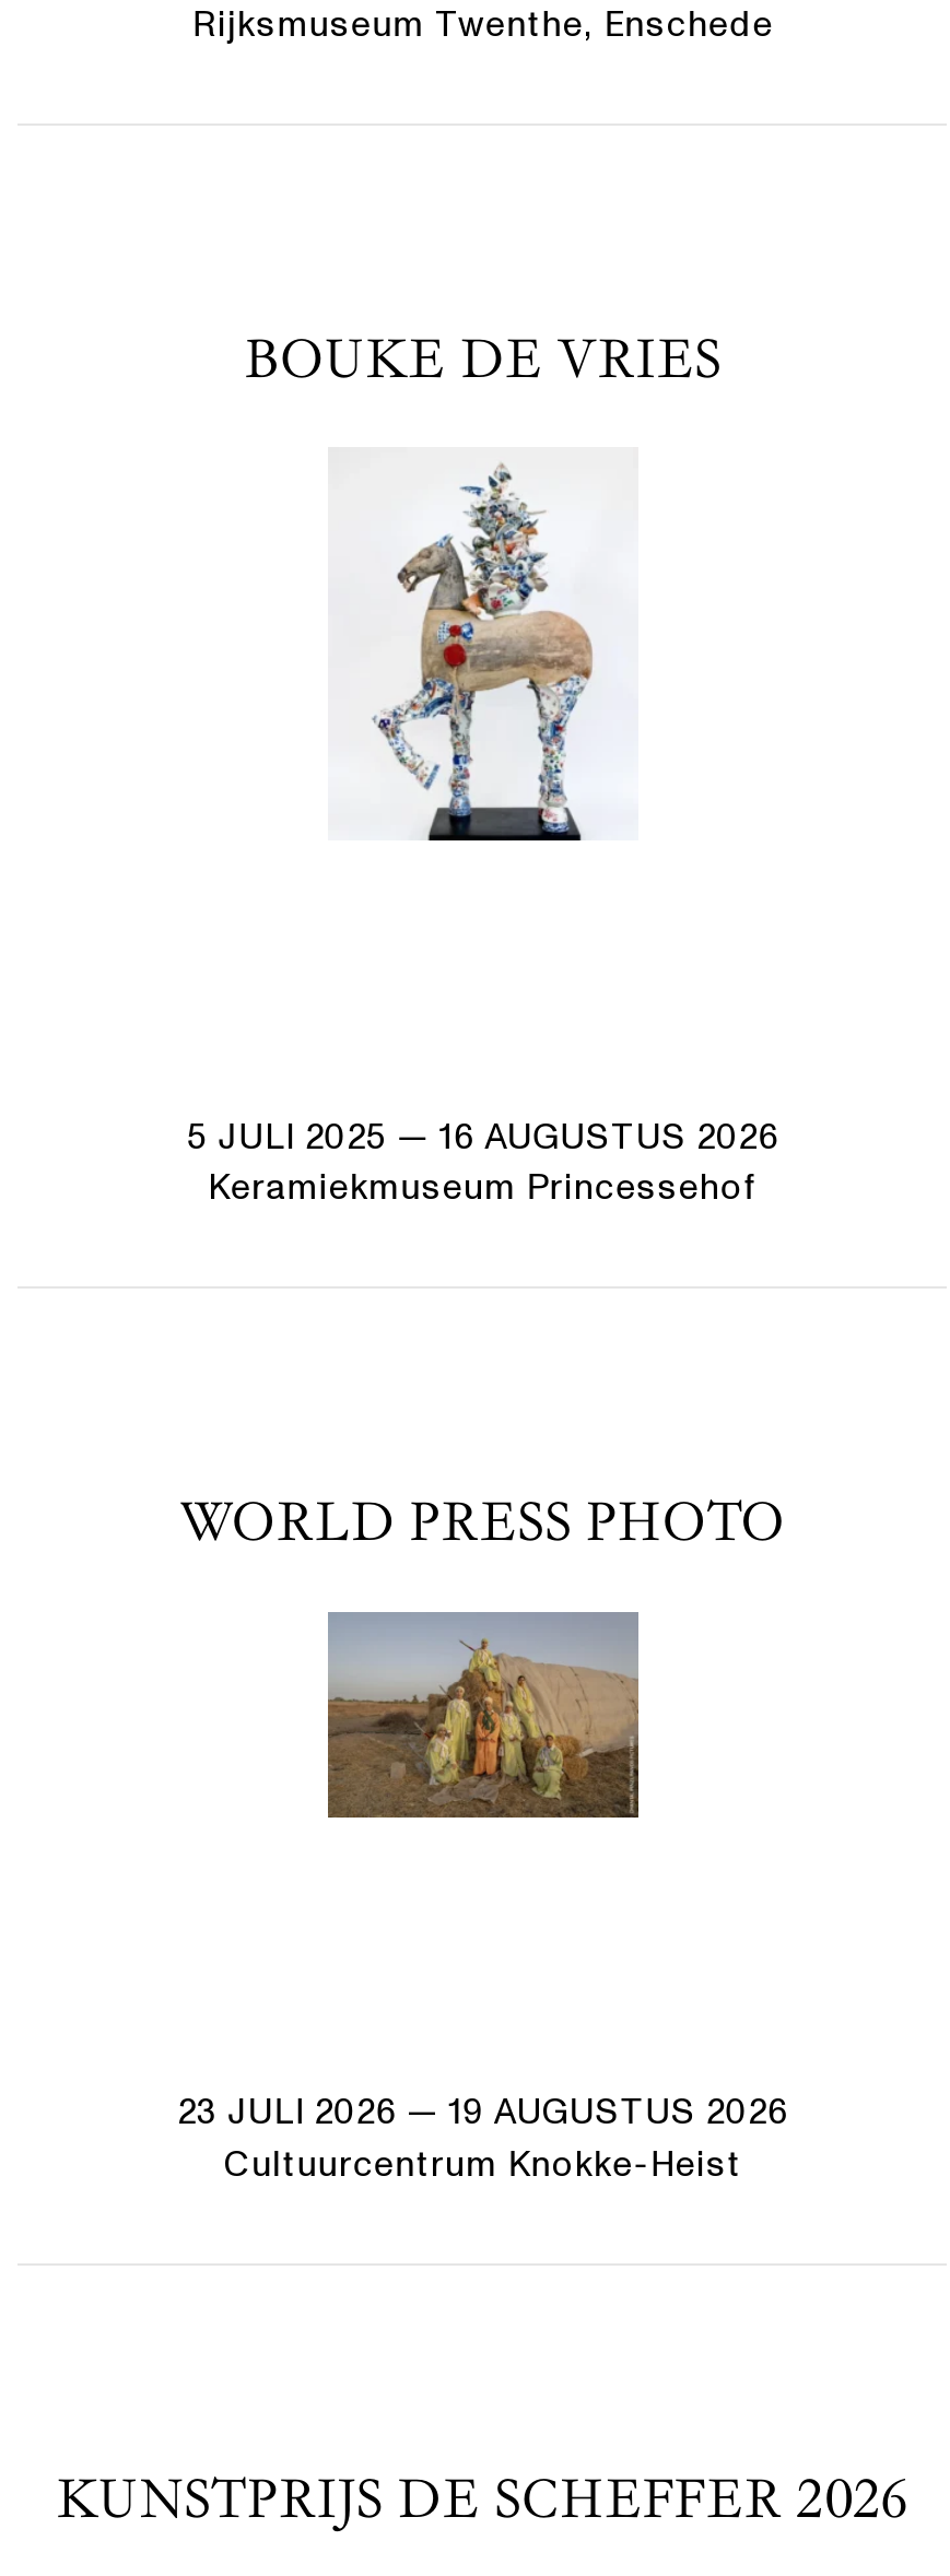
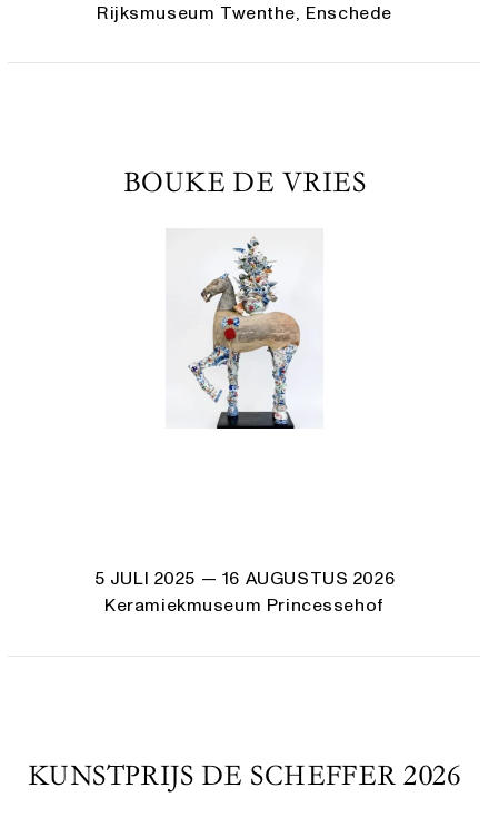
[180,1490,786,1556] WORLD PRESS PHOTO -> none
[326,1611,641,1821] [image] -> none
[178,2096,788,2183] 23 JULI 2026 — 19 AUGUSTUS 2026 | Cultuurcentrum Knokke-Heist -> none

